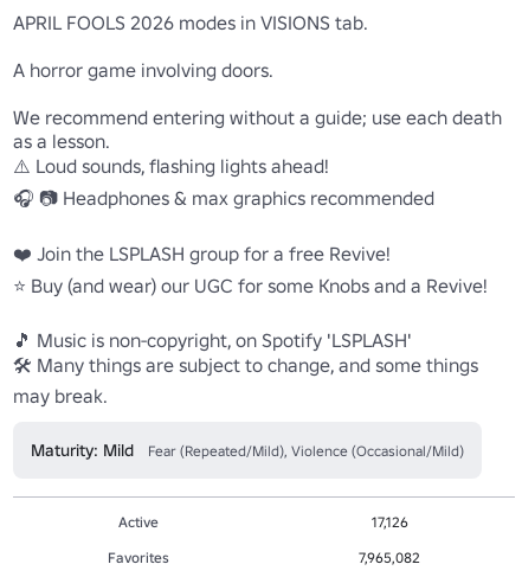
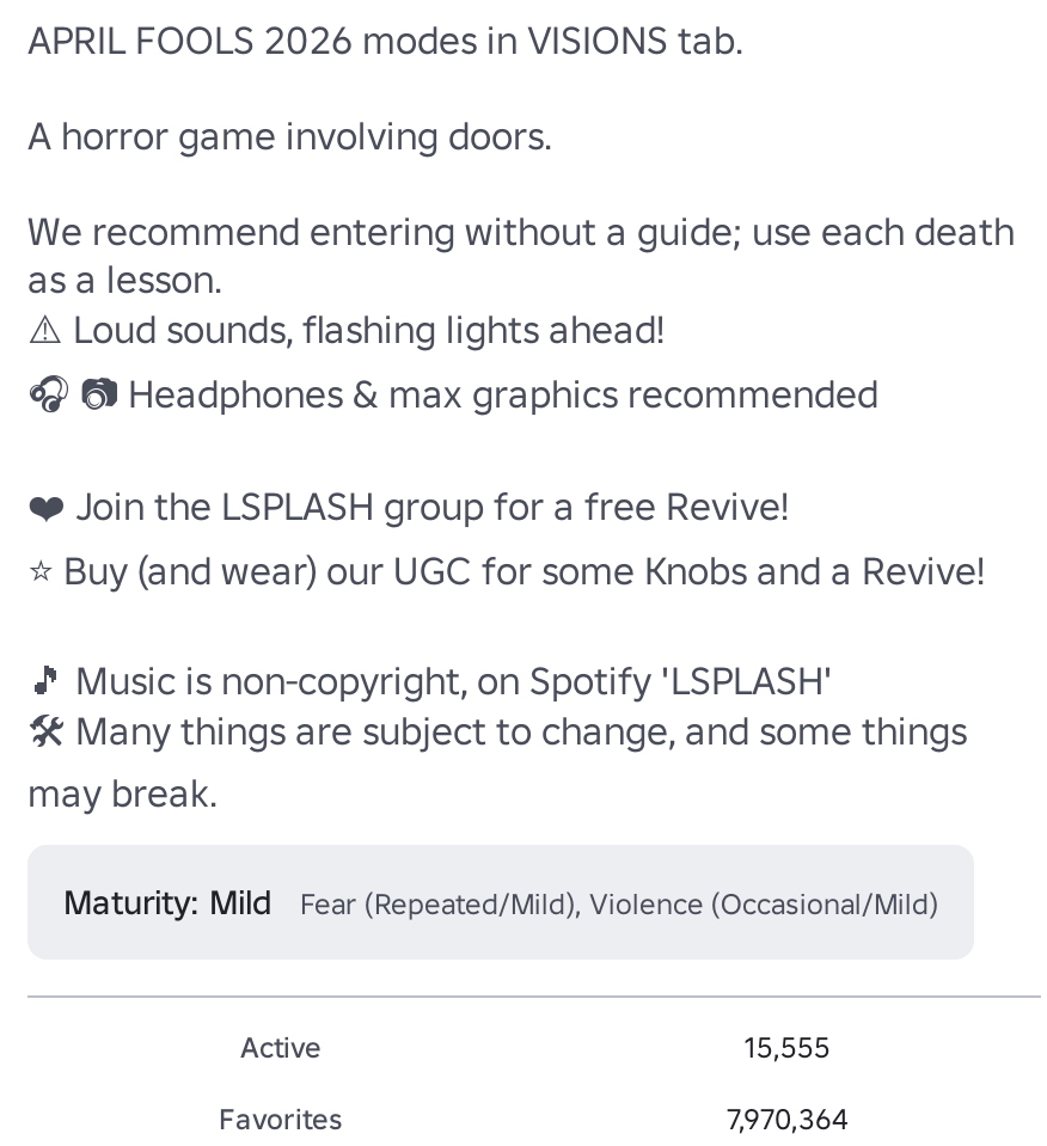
[371,512,408,530] 17,126 -> [745,1028,831,1064] 15,555
[359,548,420,566] 7,965,082 -> [727,1099,849,1135] 7,970,364

